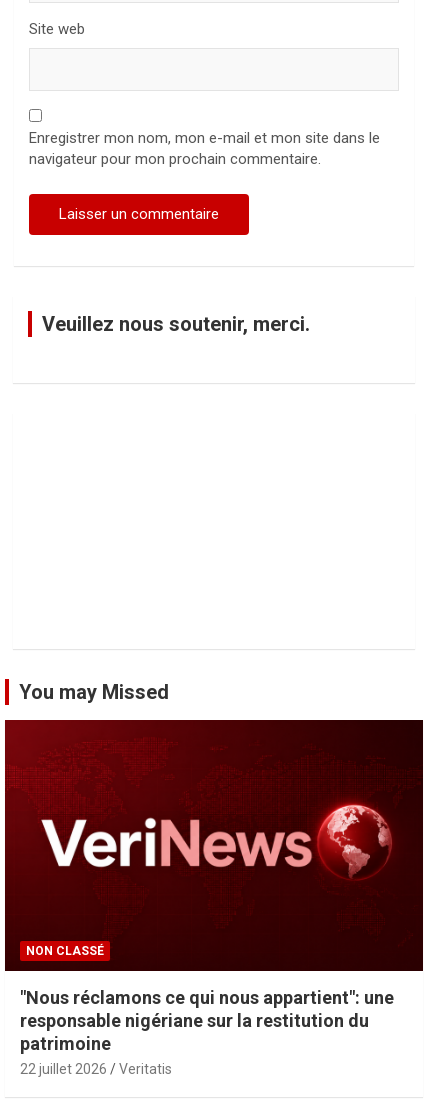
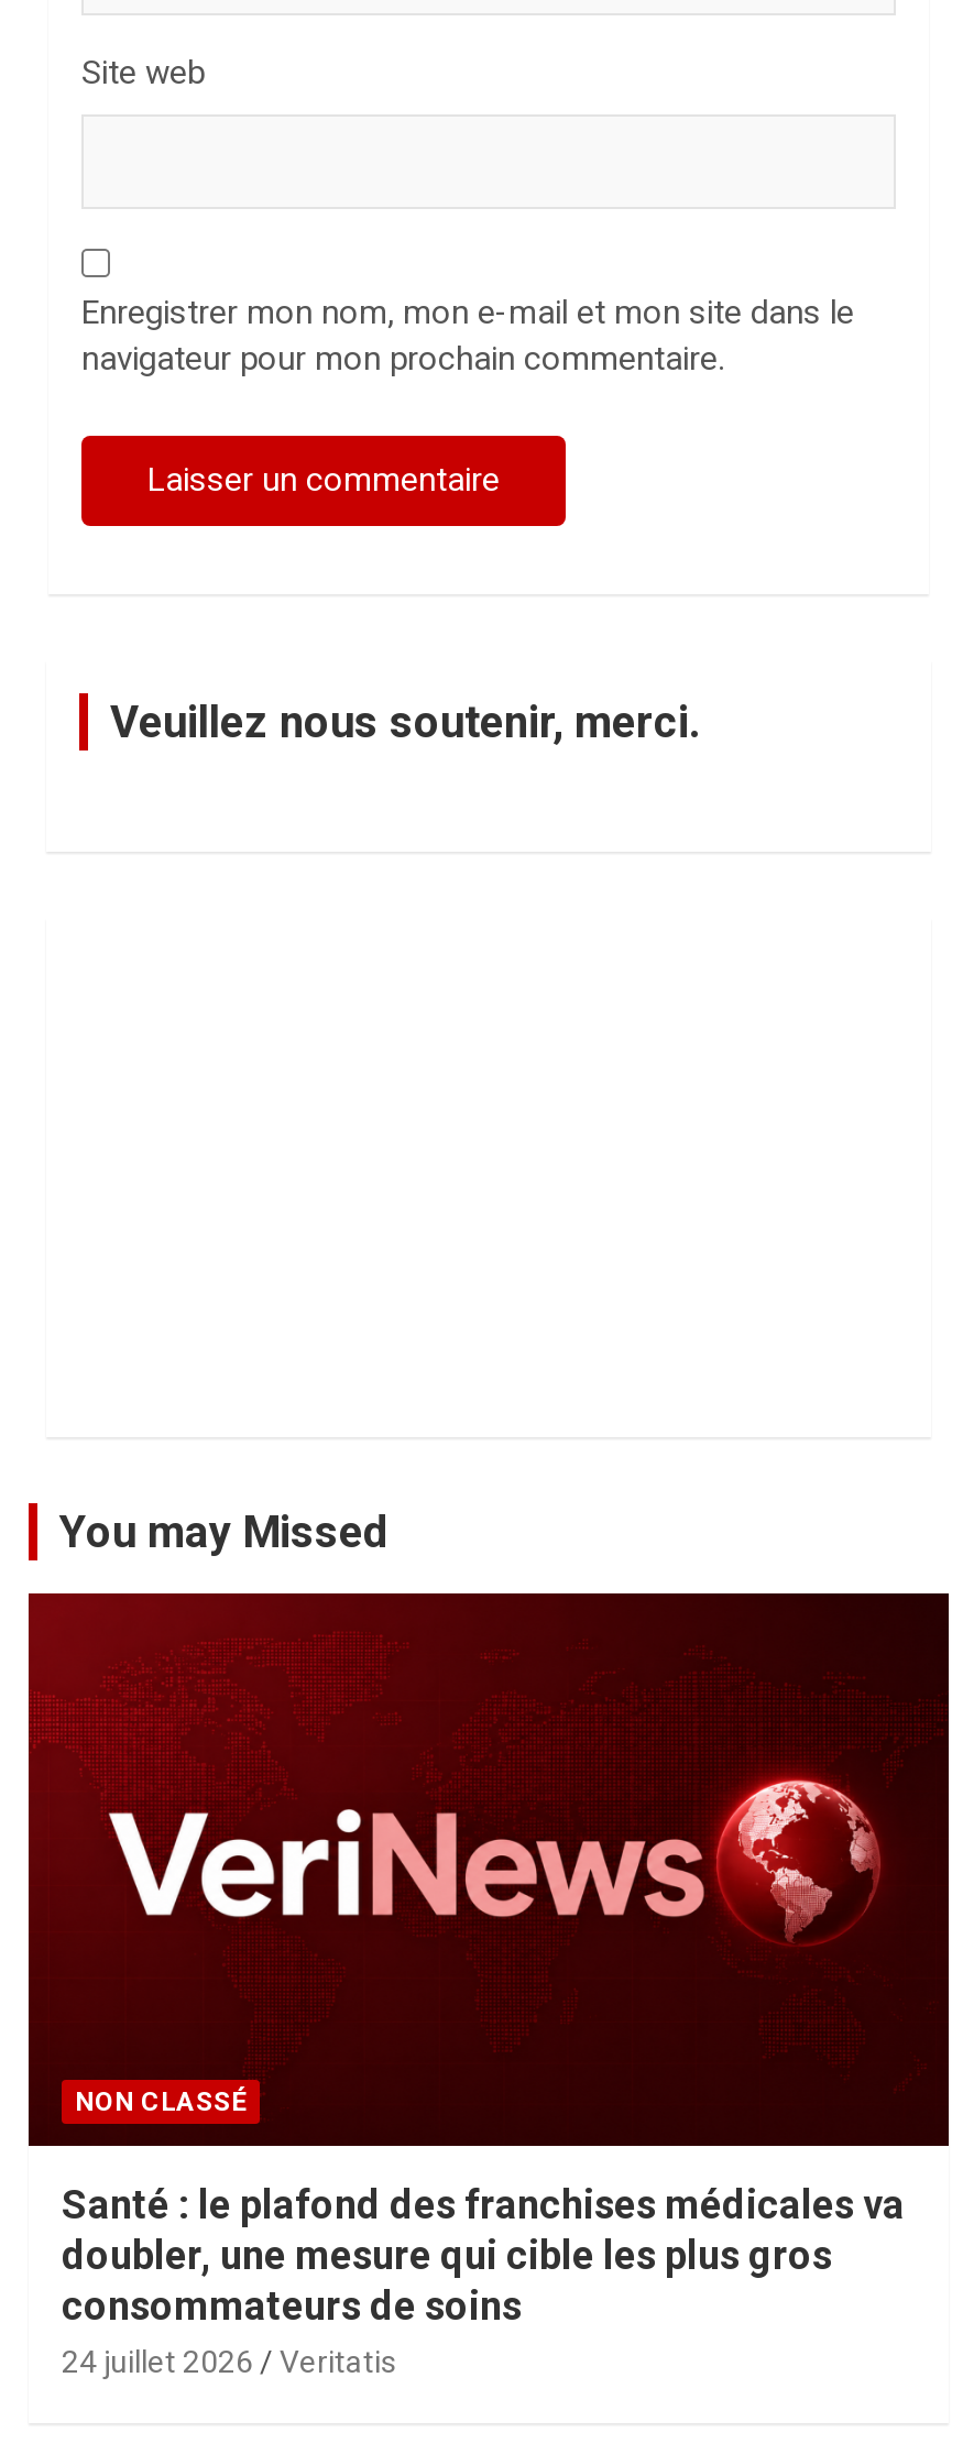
[20,987,394,1077] "Nous réclamons ce qui nous appartient": une | responsable nigériane sur la restitution du | patrimoine | 22 juillet 2026 -> [62,2181,905,2379] Santé : le plafond des franchises médicales va | doubler, une mesure qui cible les plus gros | consommateurs de soins | 24 juillet 2026

